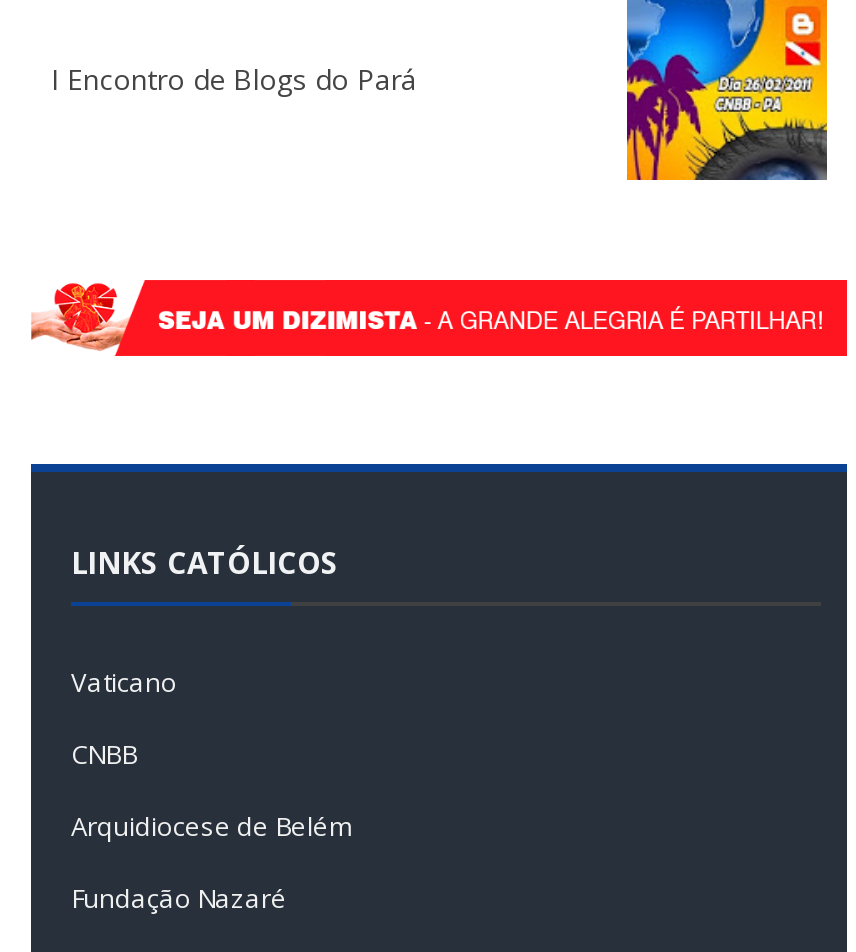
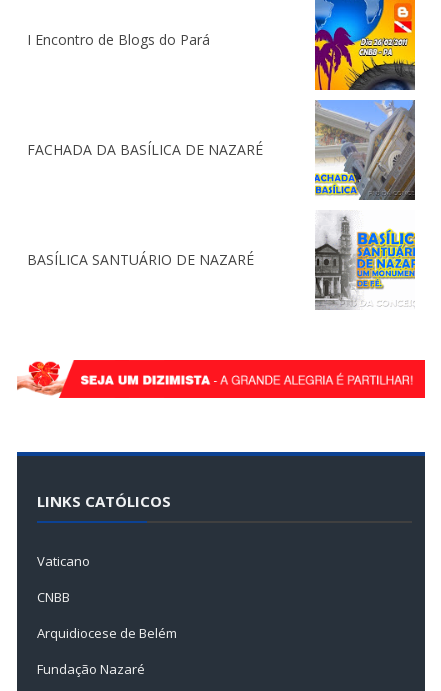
none -> [27,140,263,159] FACHADA DA BASÍLICA DE NAZARÉ
none -> [27,250,254,269] BASÍLICA SANTUÁRIO DE NAZARÉ
none -> [314,99,416,201] [image]
none -> [314,213,416,310] [image]

